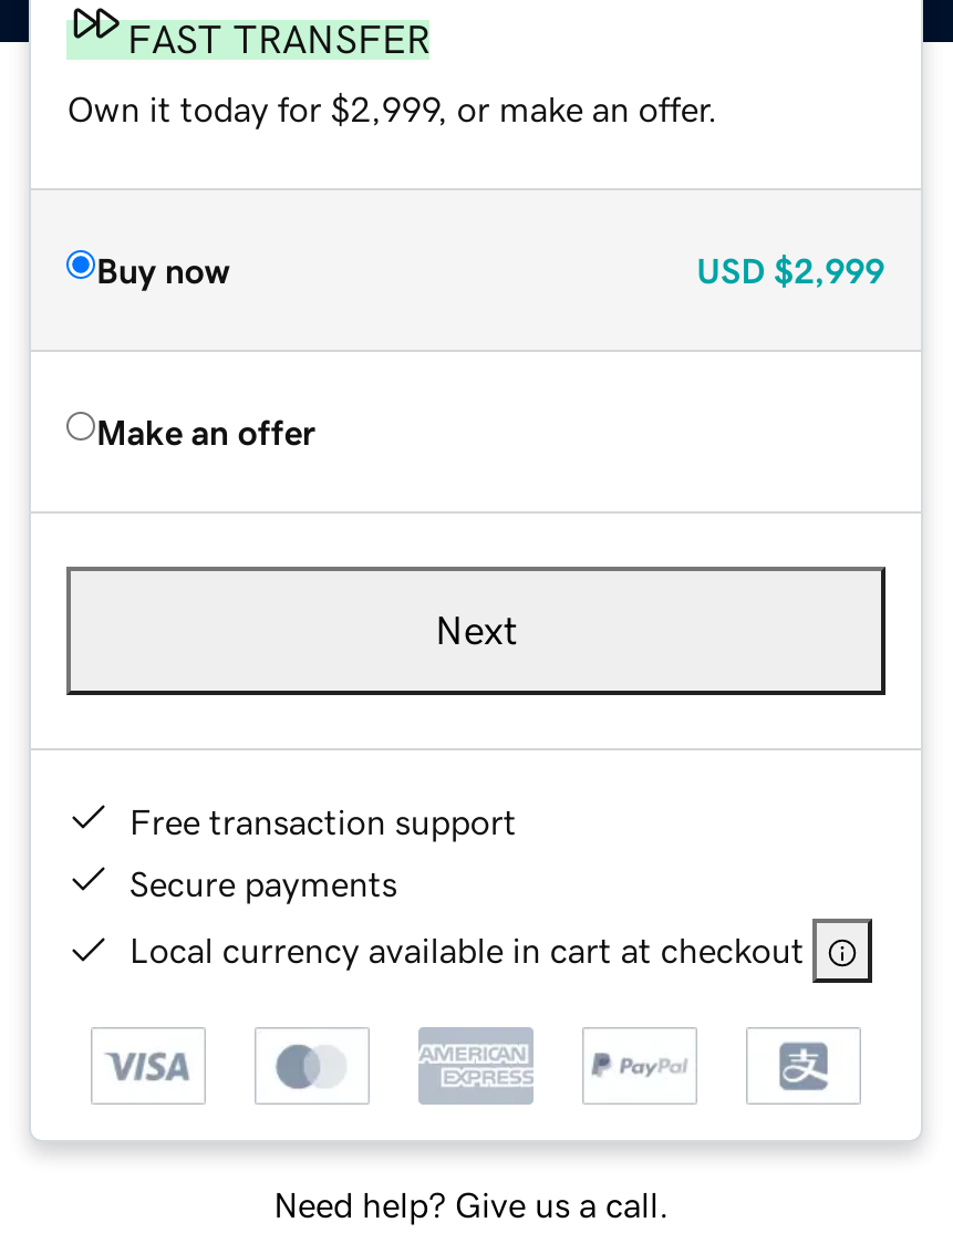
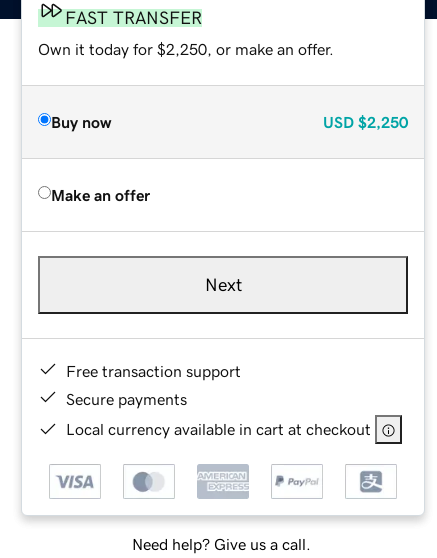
[67,90,718,125] Own it today for $2,999, or make an offer. -> [38,41,334,57] Own it today for $2,250, or make an offer.
[696,251,885,287] USD $2,999 -> [323,114,408,130] USD $2,250

